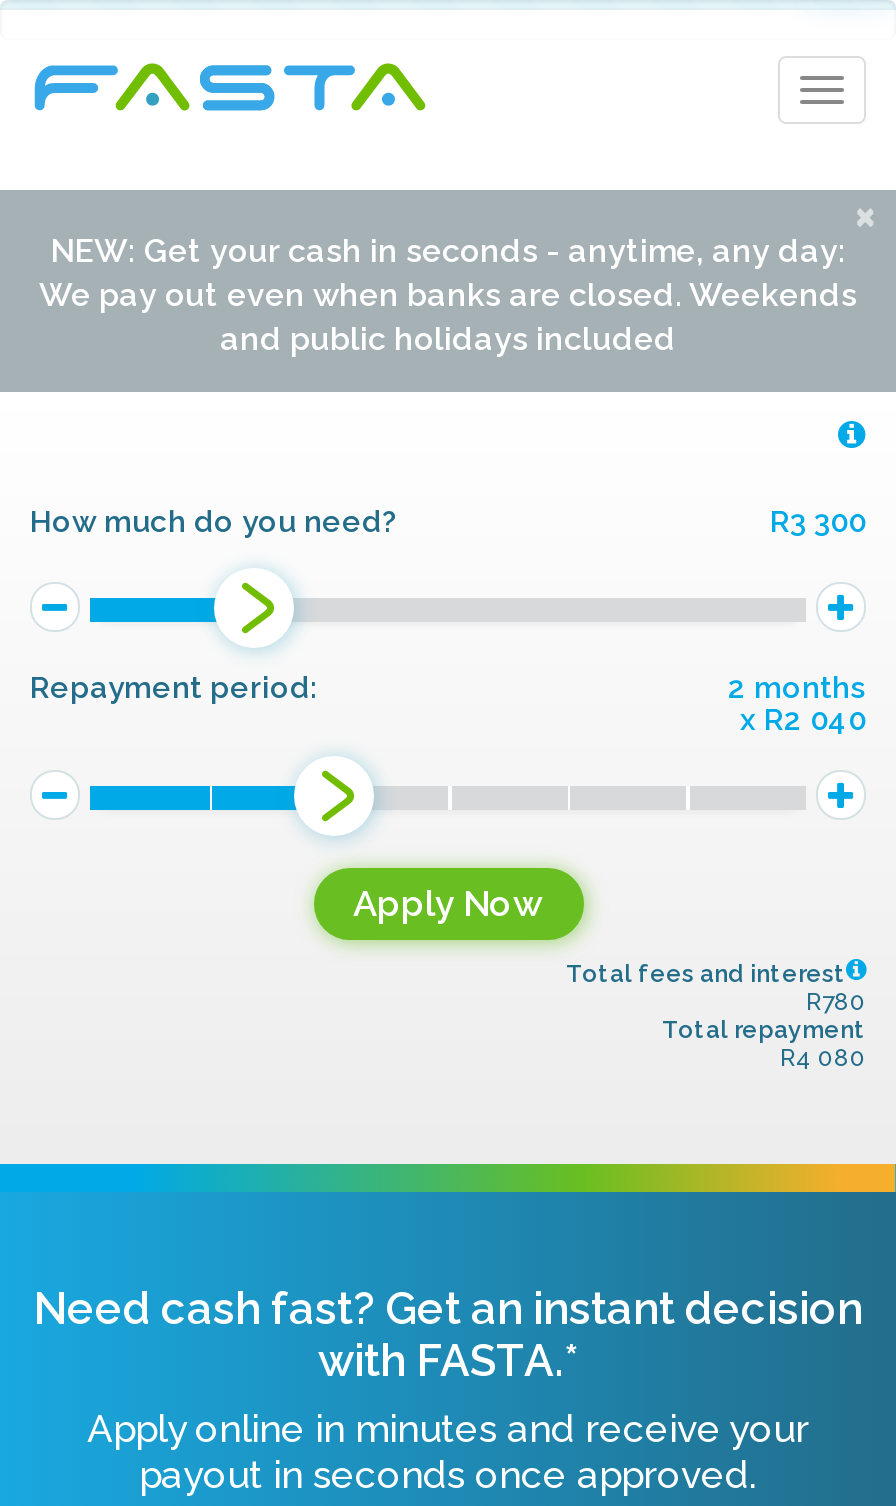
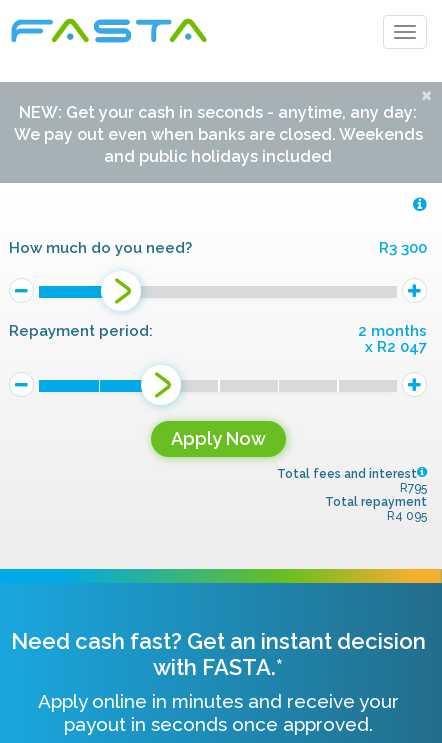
[740,702,866,738] x R2 040 -> [365,338,427,356] x R2 047
[806,988,866,1016] R780 -> [400,481,427,495] R795
[780,1044,866,1072] R4 080 -> [387,509,427,523] R4 095

